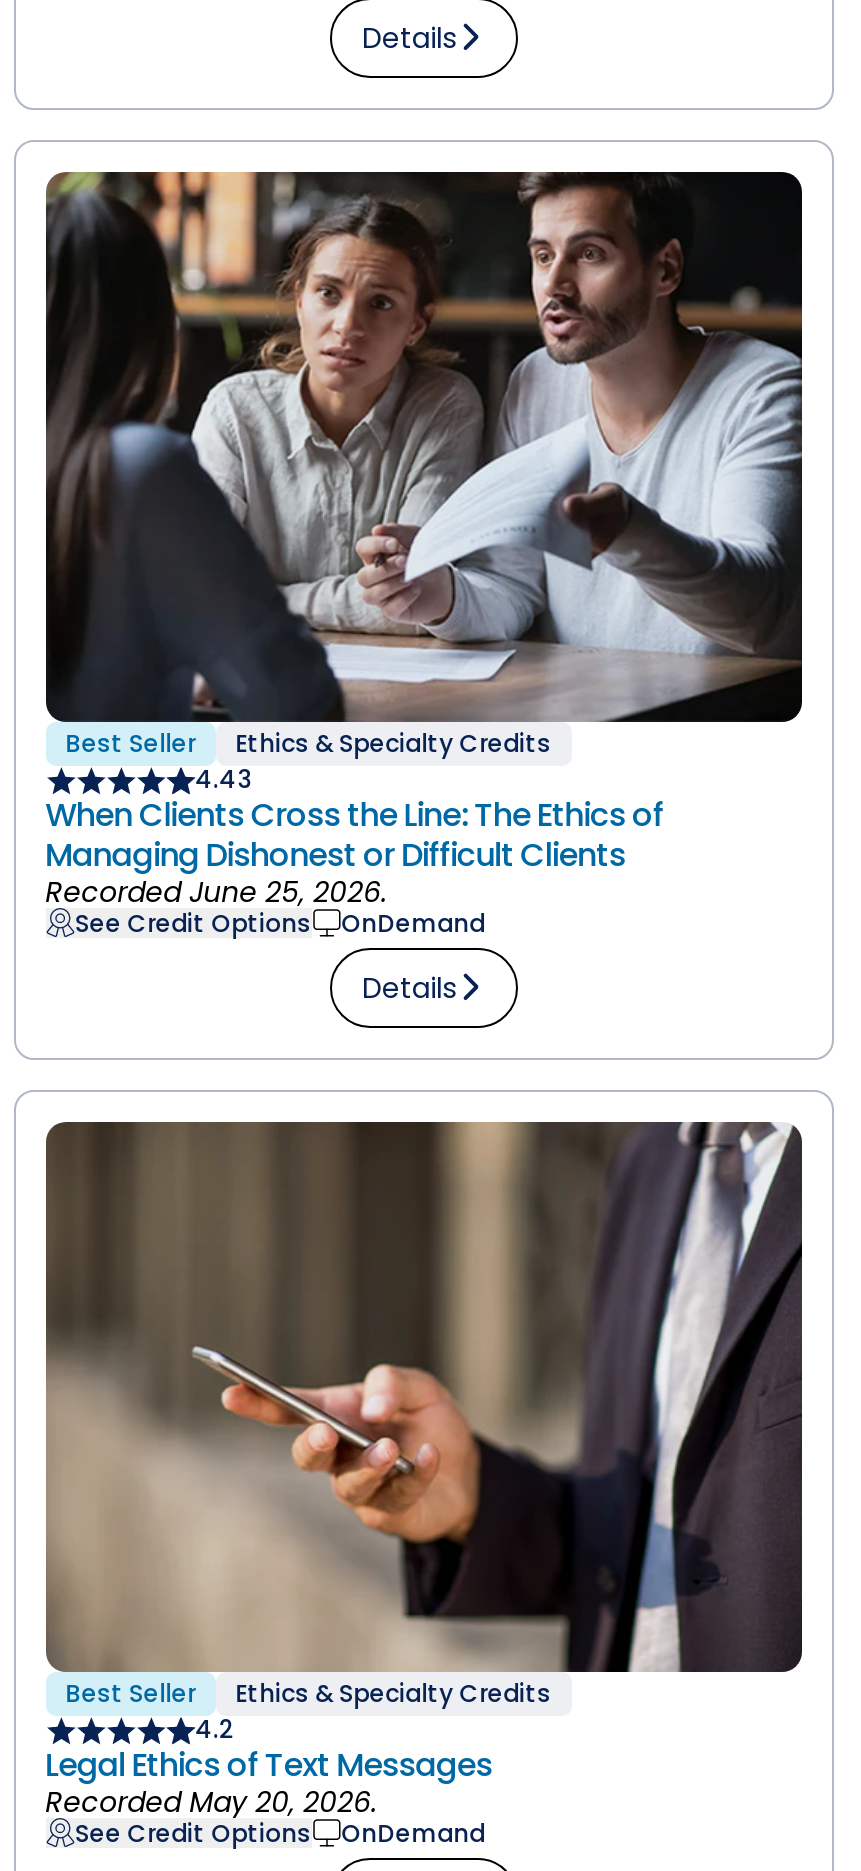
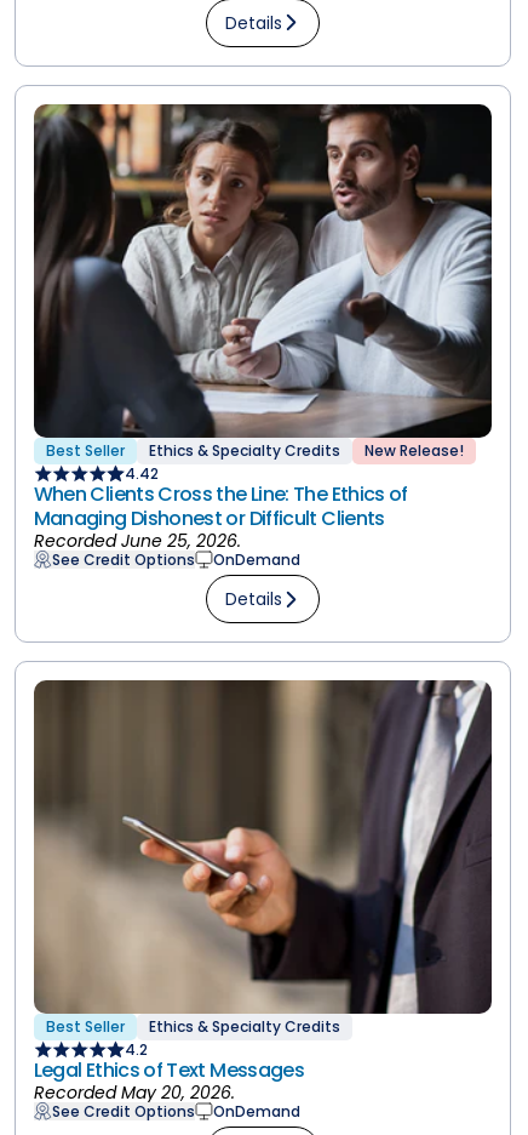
[195,763,251,797] 4.43 -> [124,440,463,483] New Release! | 4.42

